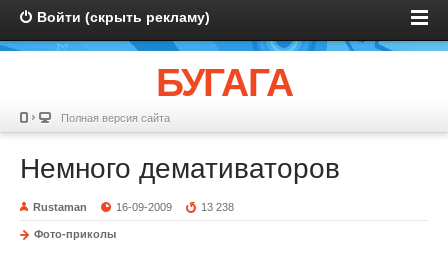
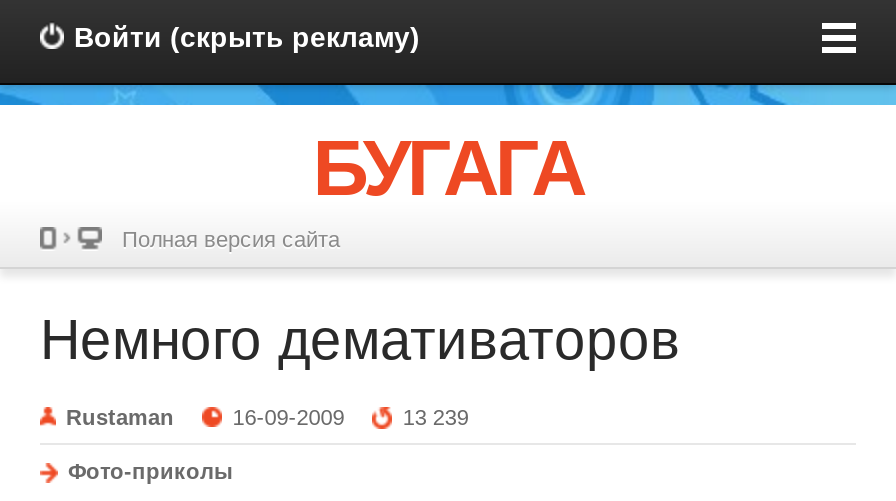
[201,201,234,213] 13 238 -> [403,405,469,429] 13 239

